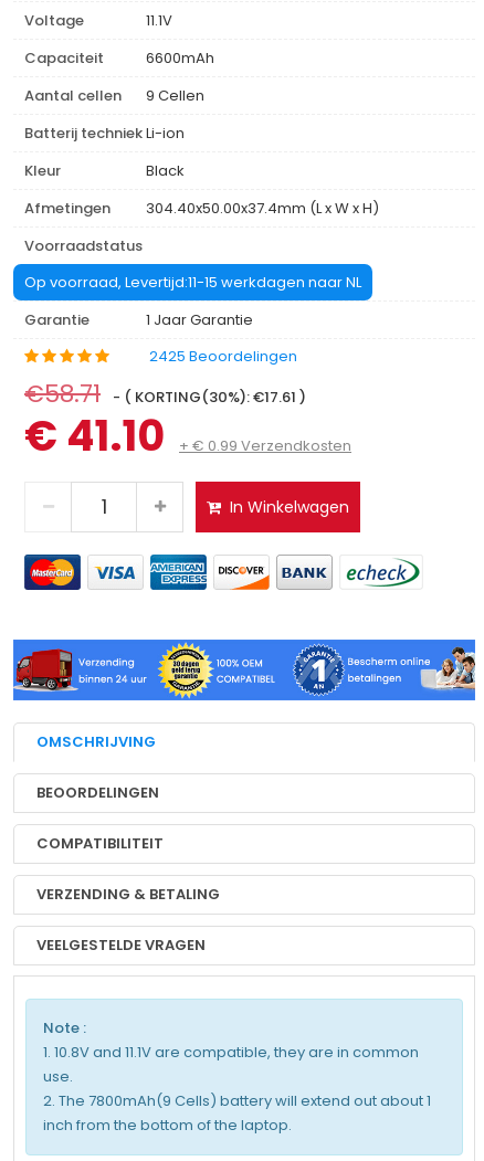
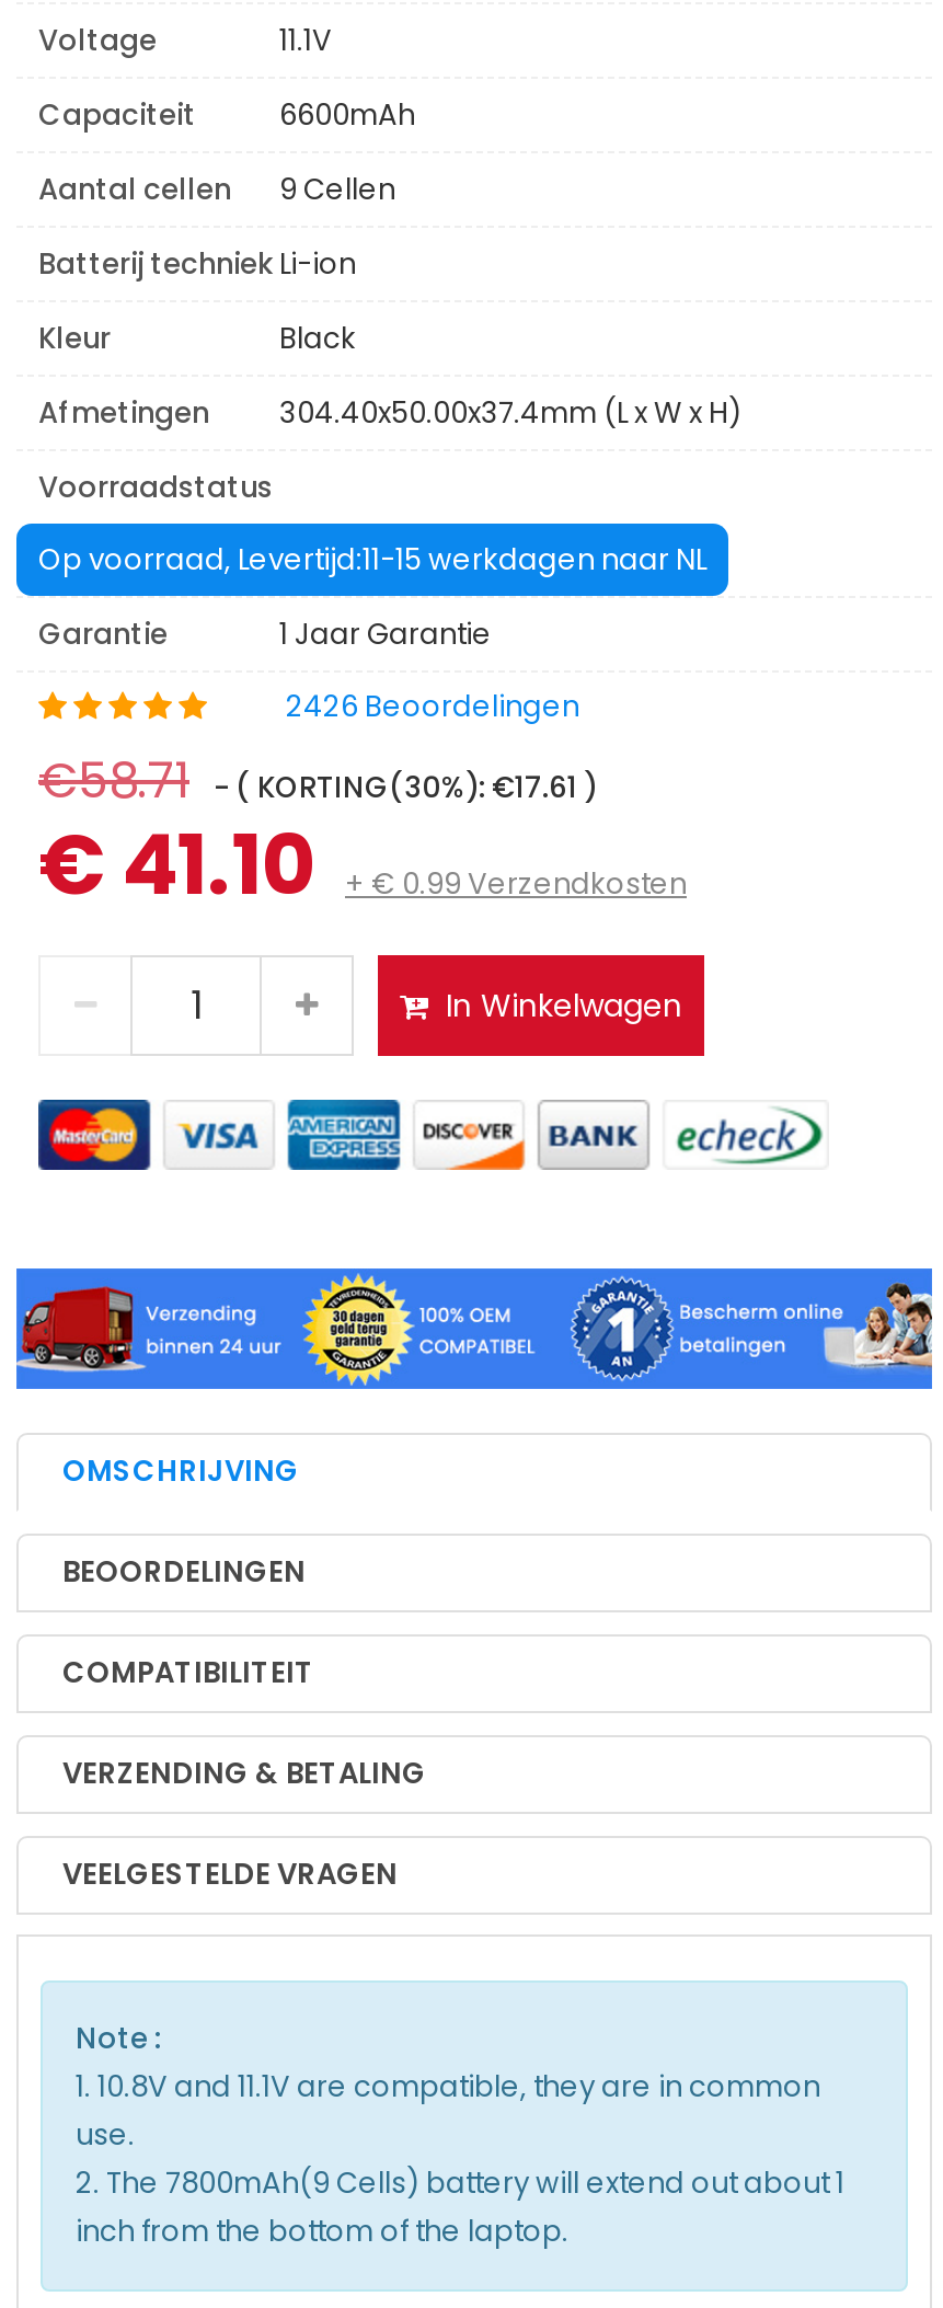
[149,346,297,367] 2425 Beoordelingen -> [286,686,579,727] 2426 Beoordelingen

